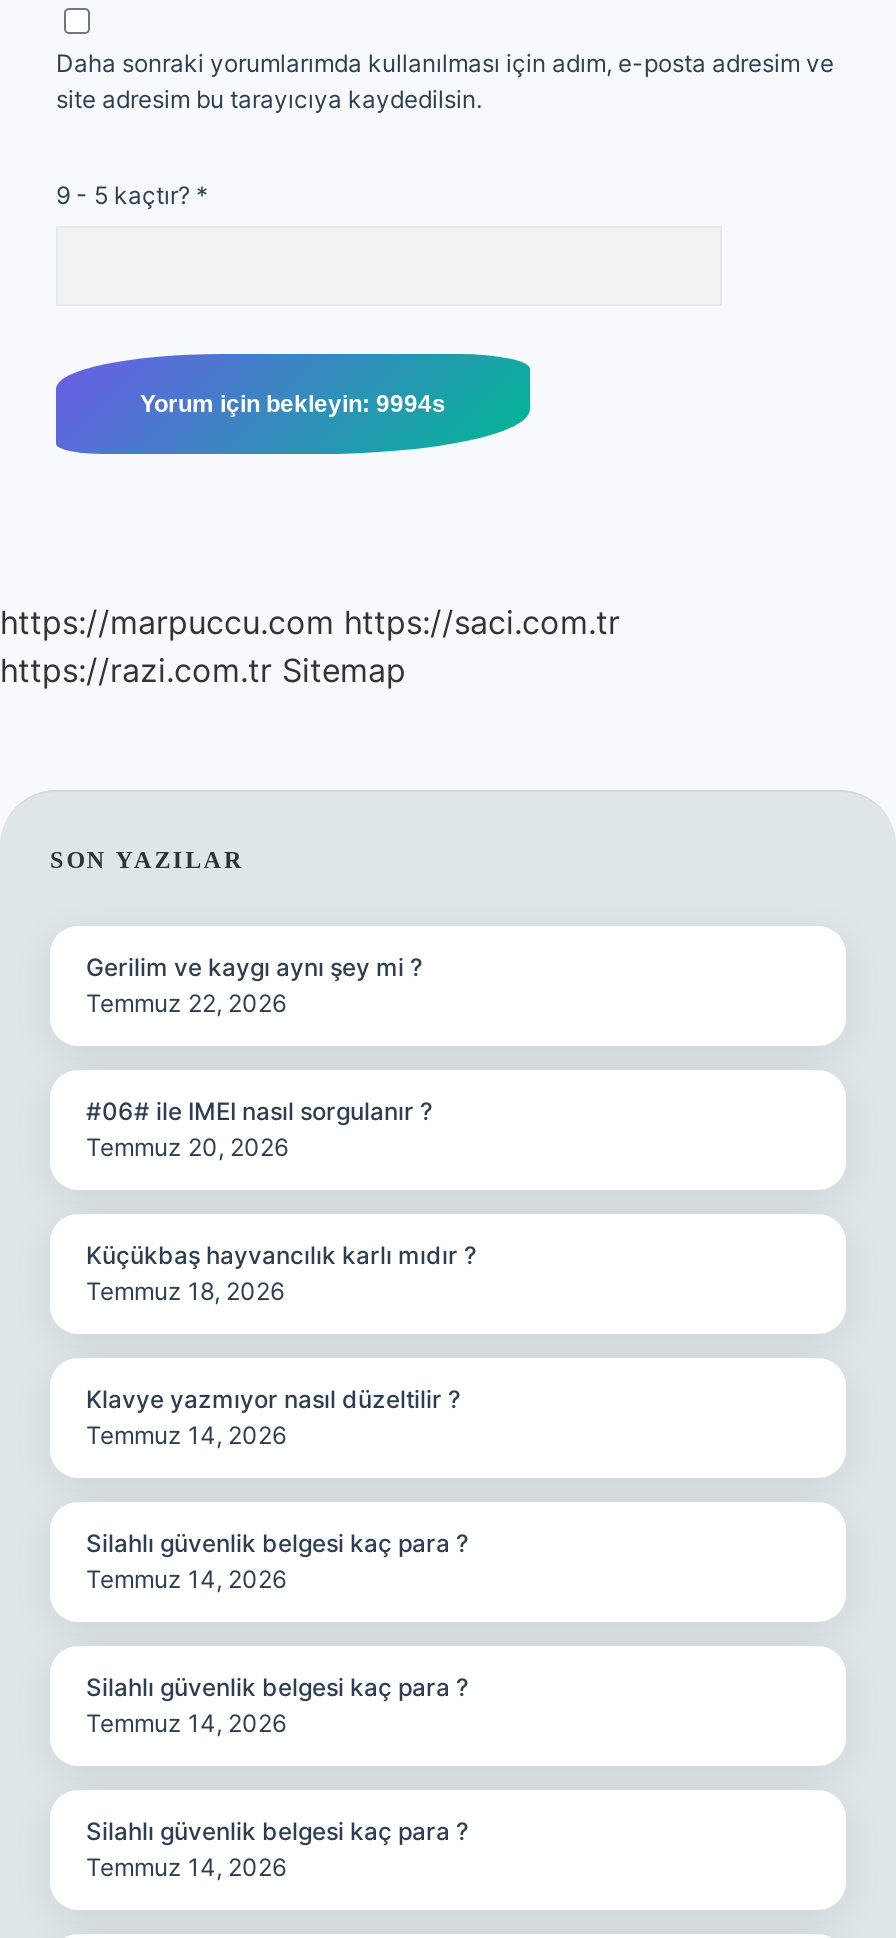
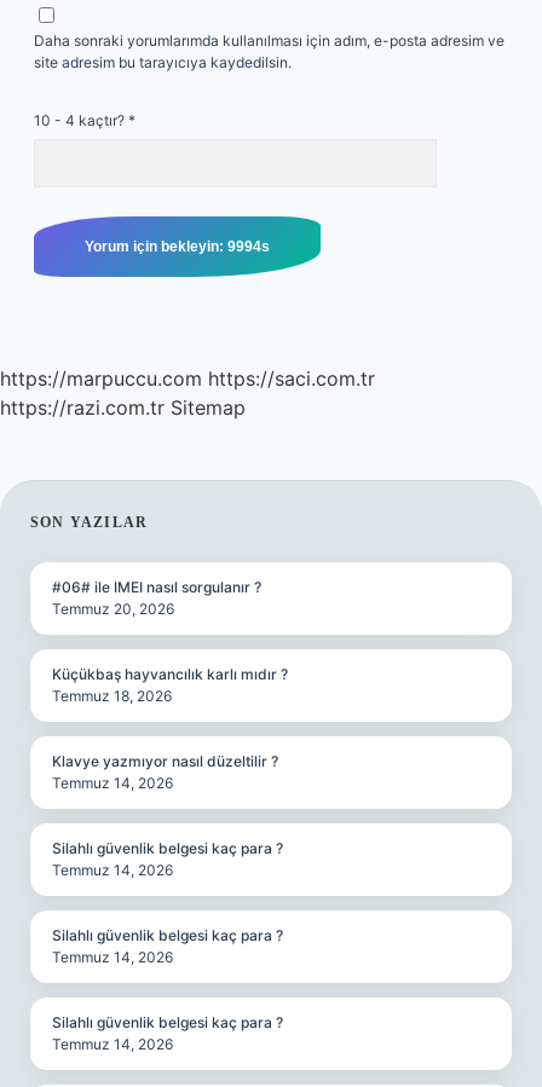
[56,180,208,210] 9 - 5 kaçtır? * -> [34,111,135,129] 10 - 4 kaçtır? *
[86,952,422,1018] Gerilim ve kaygı aynı şey mi ? | Temmuz 22, 2026 -> none

